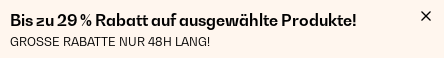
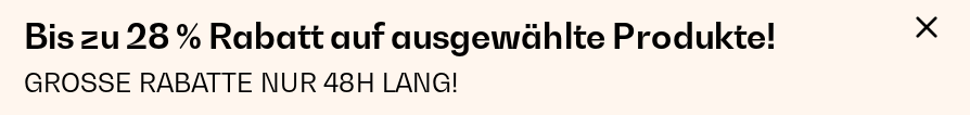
[10,10,357,30] Bis zu 29 % Rabatt auf ausgewählte Produkte! -> [24,14,777,58] Bis zu 28 % Rabatt auf ausgewählte Produkte!

